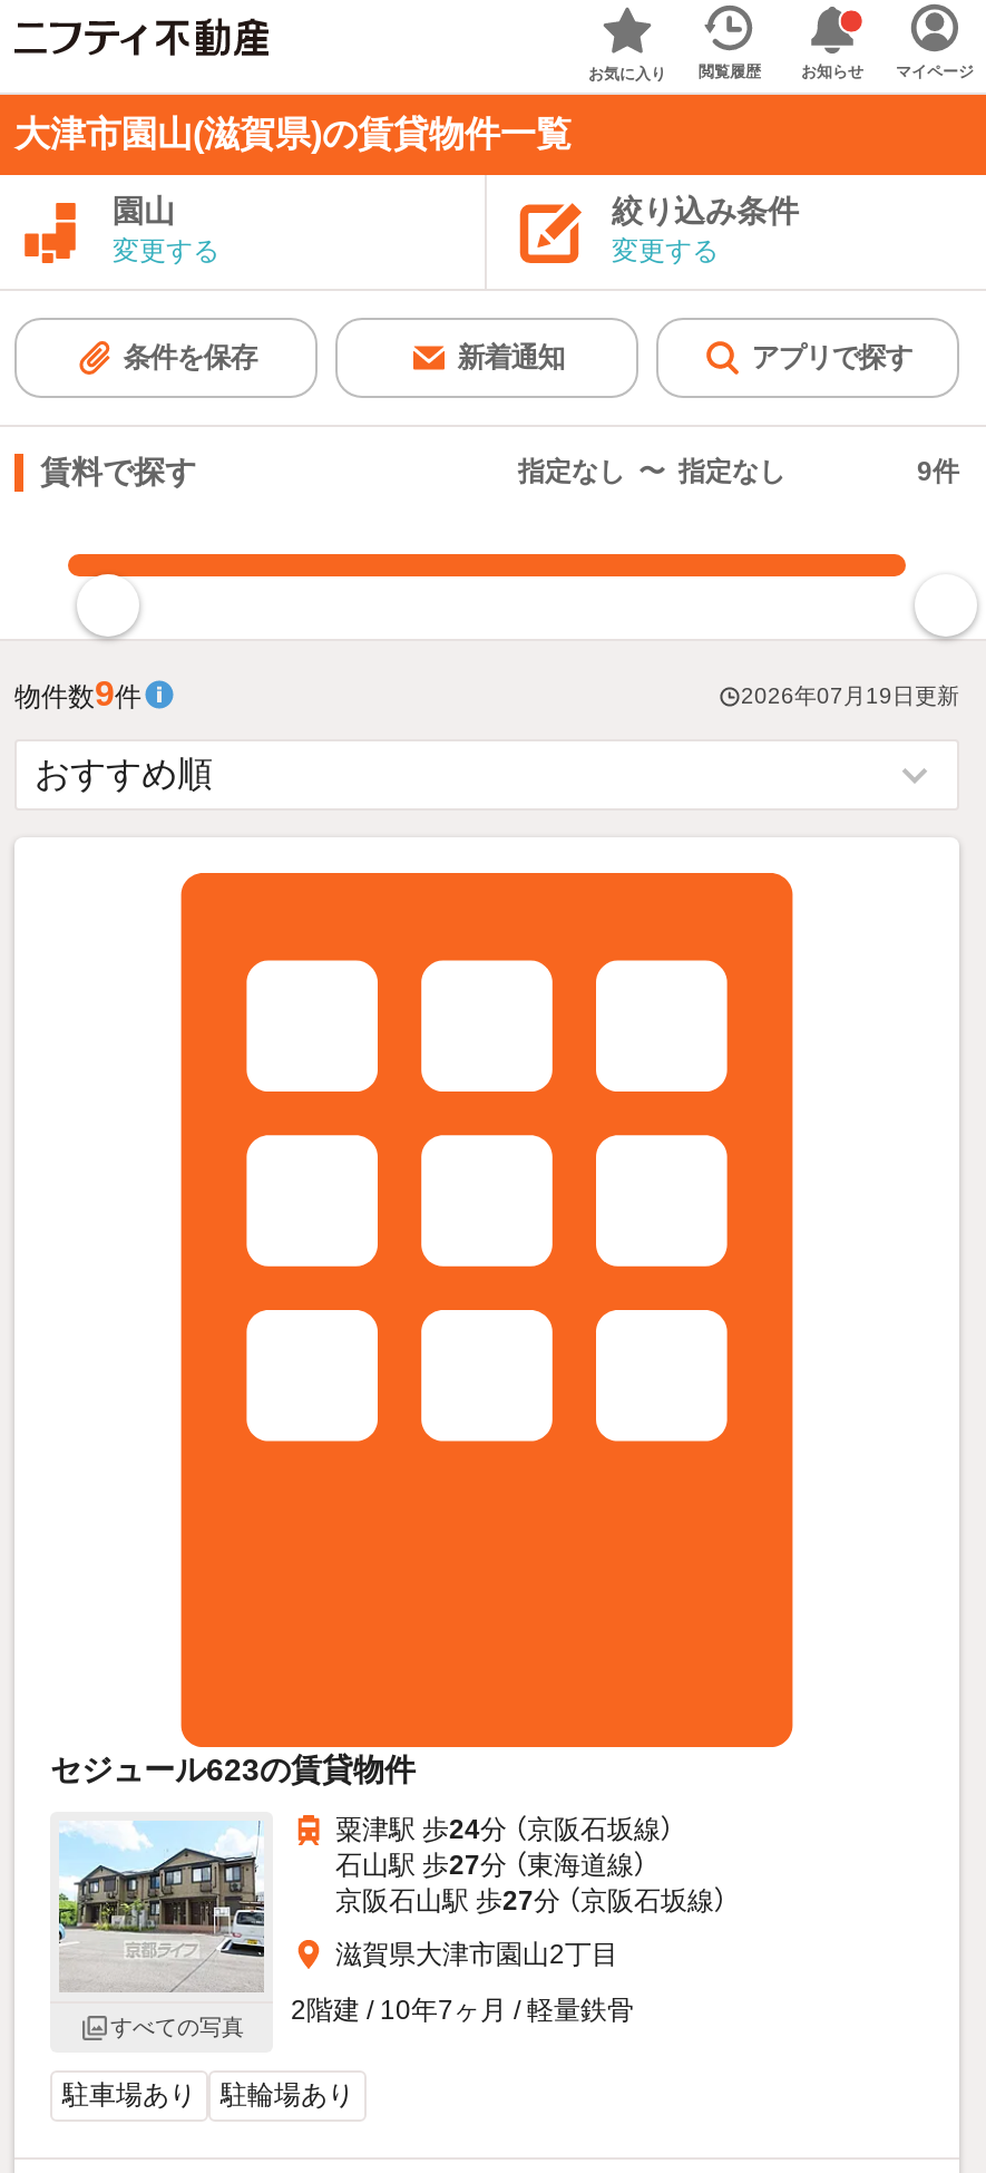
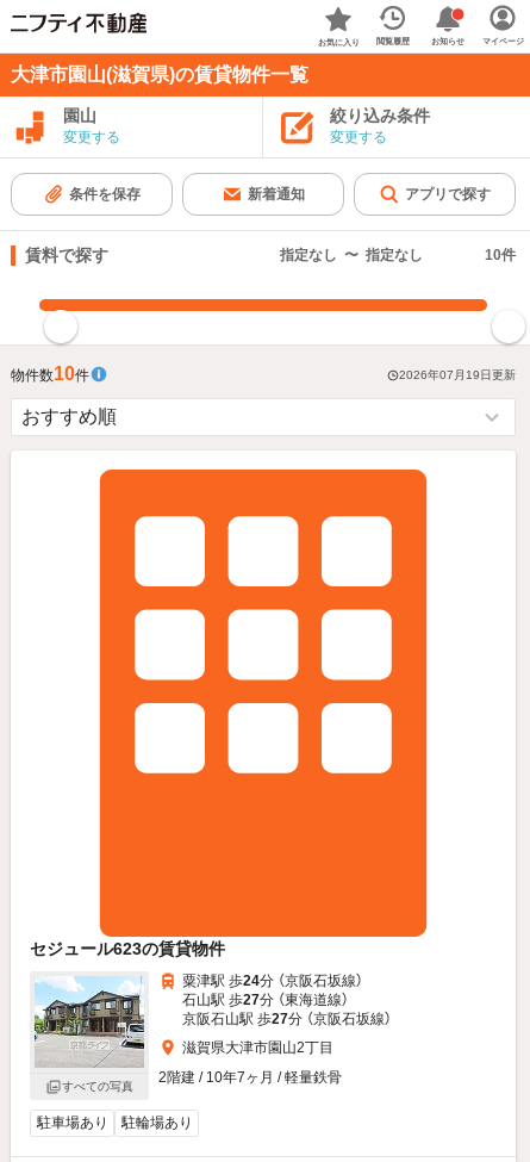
[917,456,959,487] 9件 -> [485,247,516,263] 10件
[14,675,141,712] 物件数9件 -> [11,363,89,384] 物件数10件

